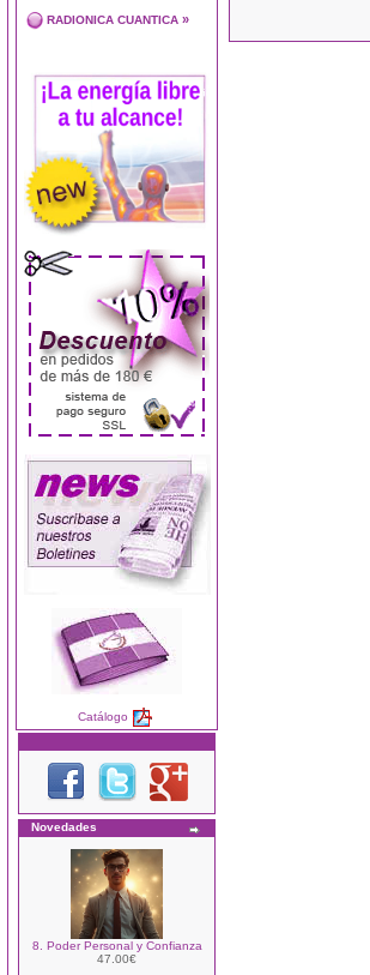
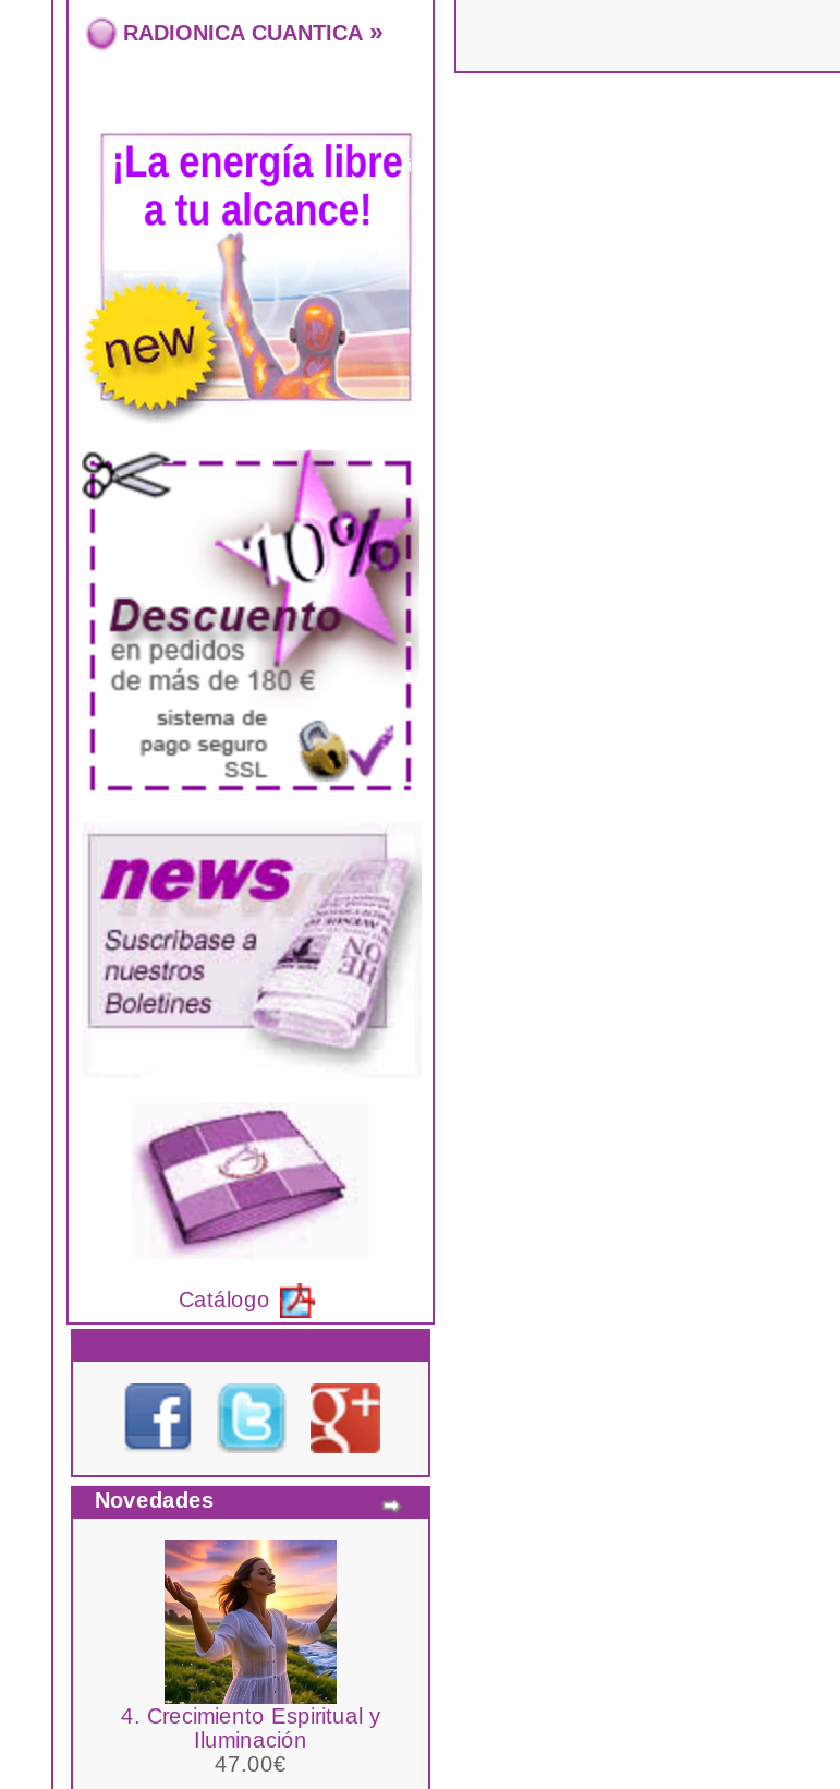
[32,848,202,952] [image] | 8. Poder Personal y Confianza -> [121,1538,380,1752] [image] | 4. Crecimiento Espiritual y | Iluminación

